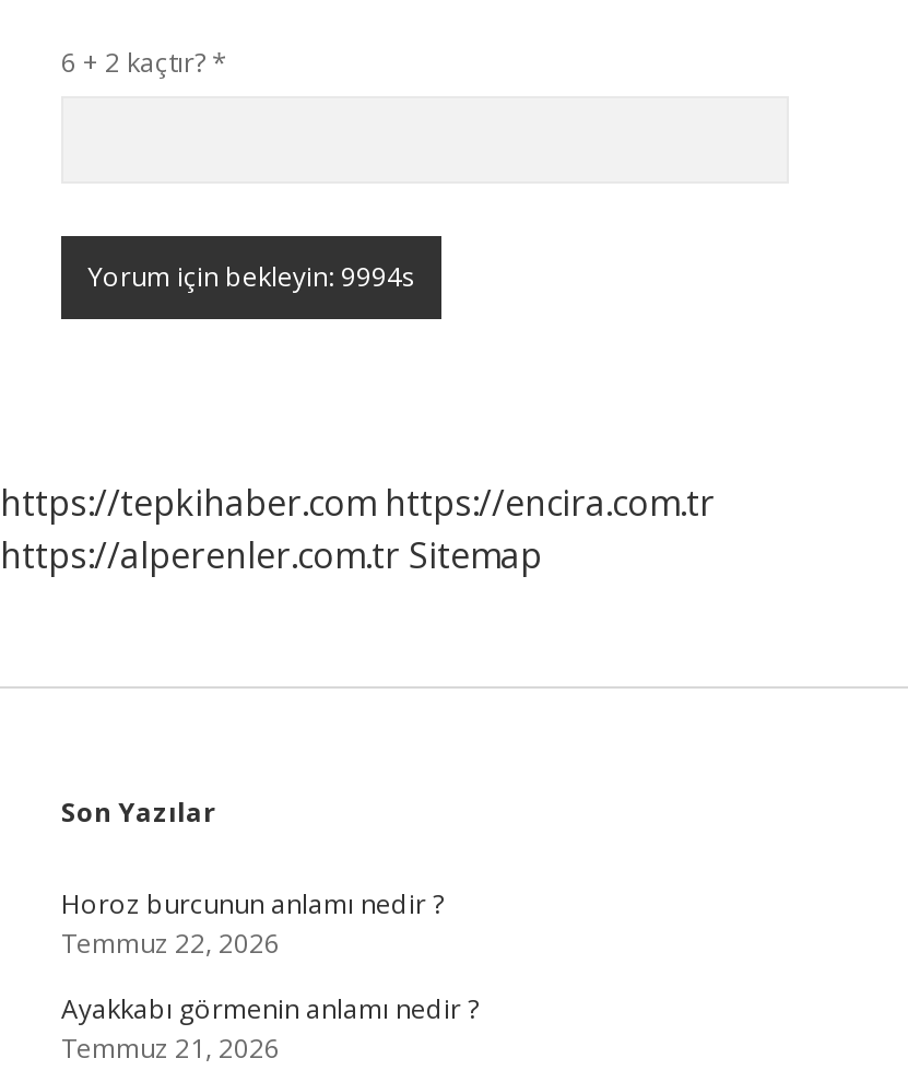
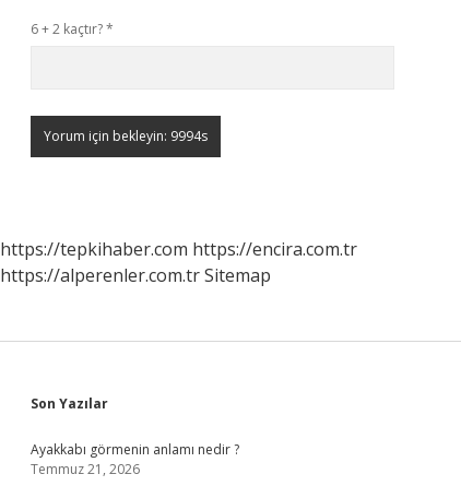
[61,885,444,962] Horoz burcunun anlamı nedir ? | Temmuz 22, 2026 -> none

